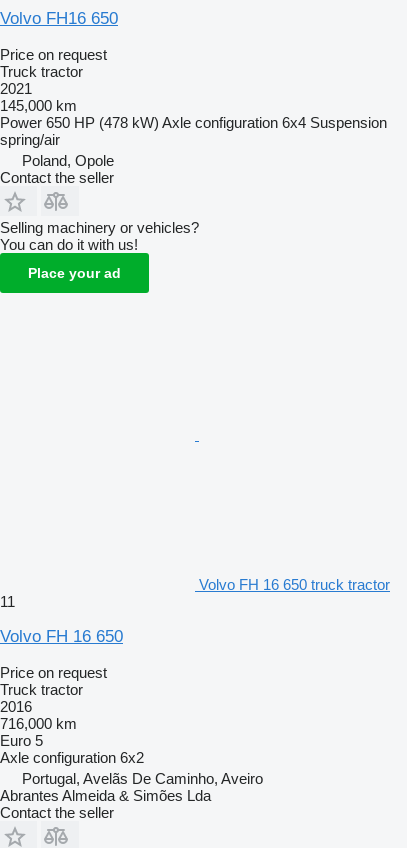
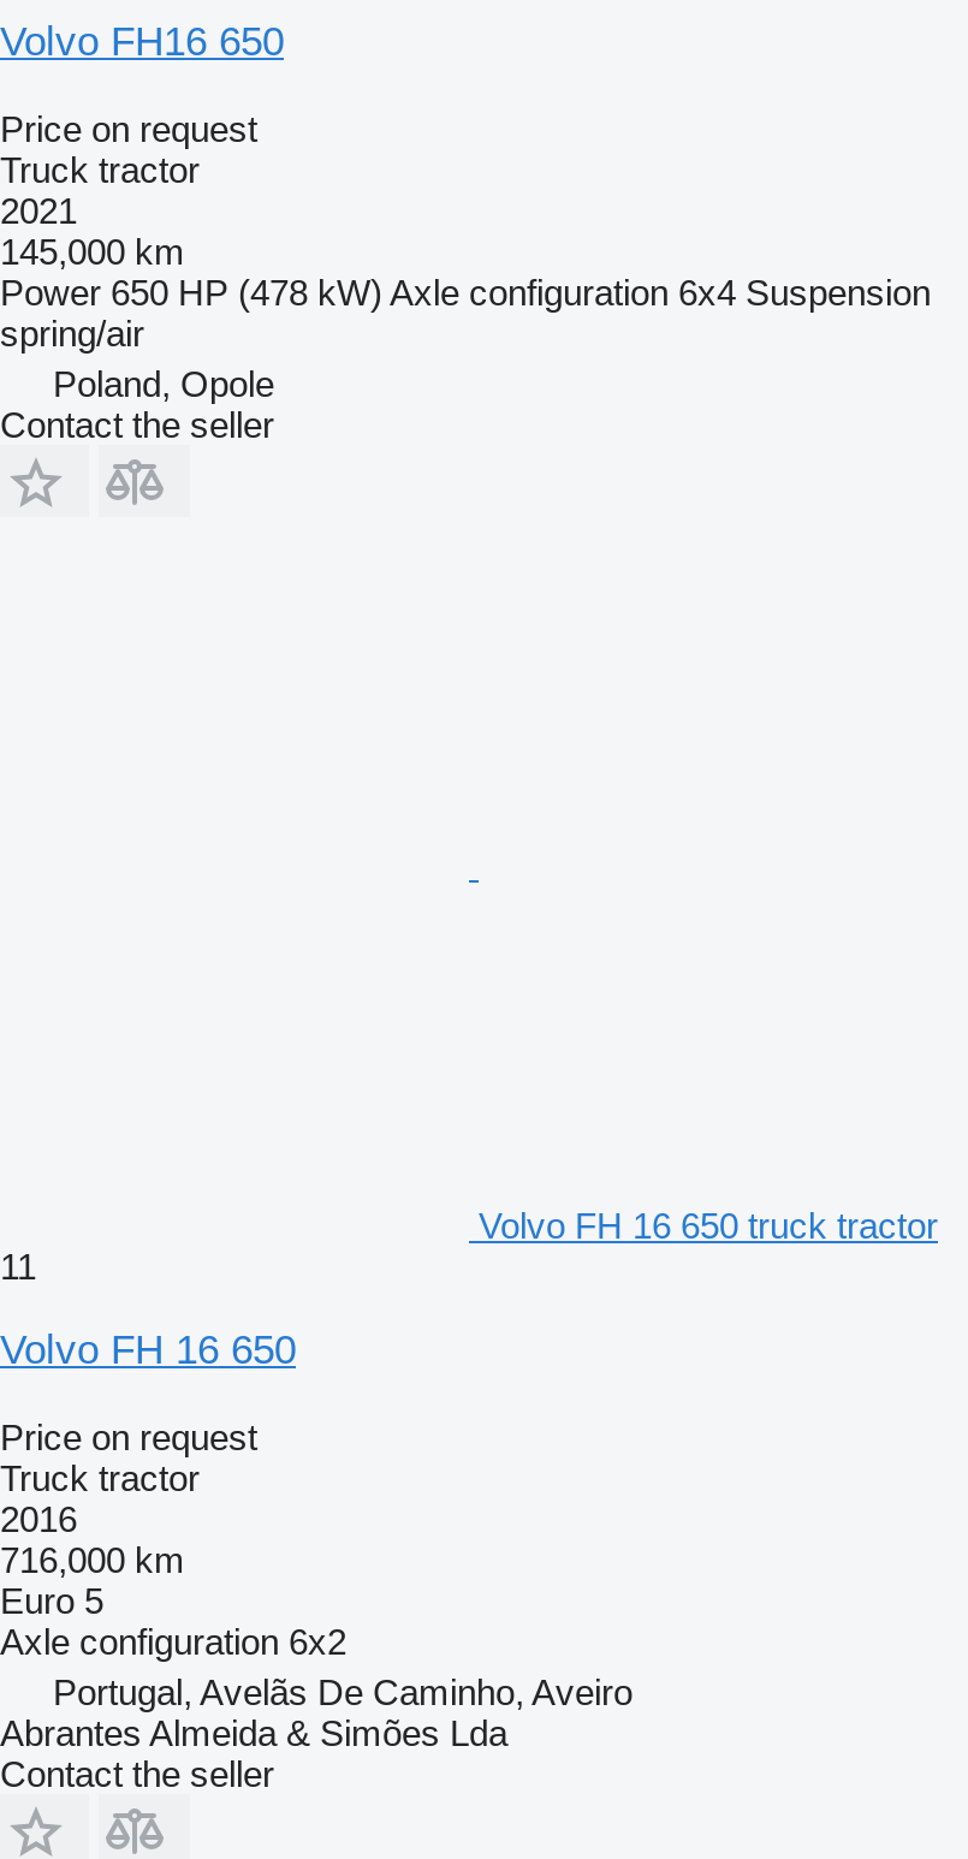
[0,219,199,281] Selling machinery or vehicles? | You can do it with us! | Place your ad -> none

